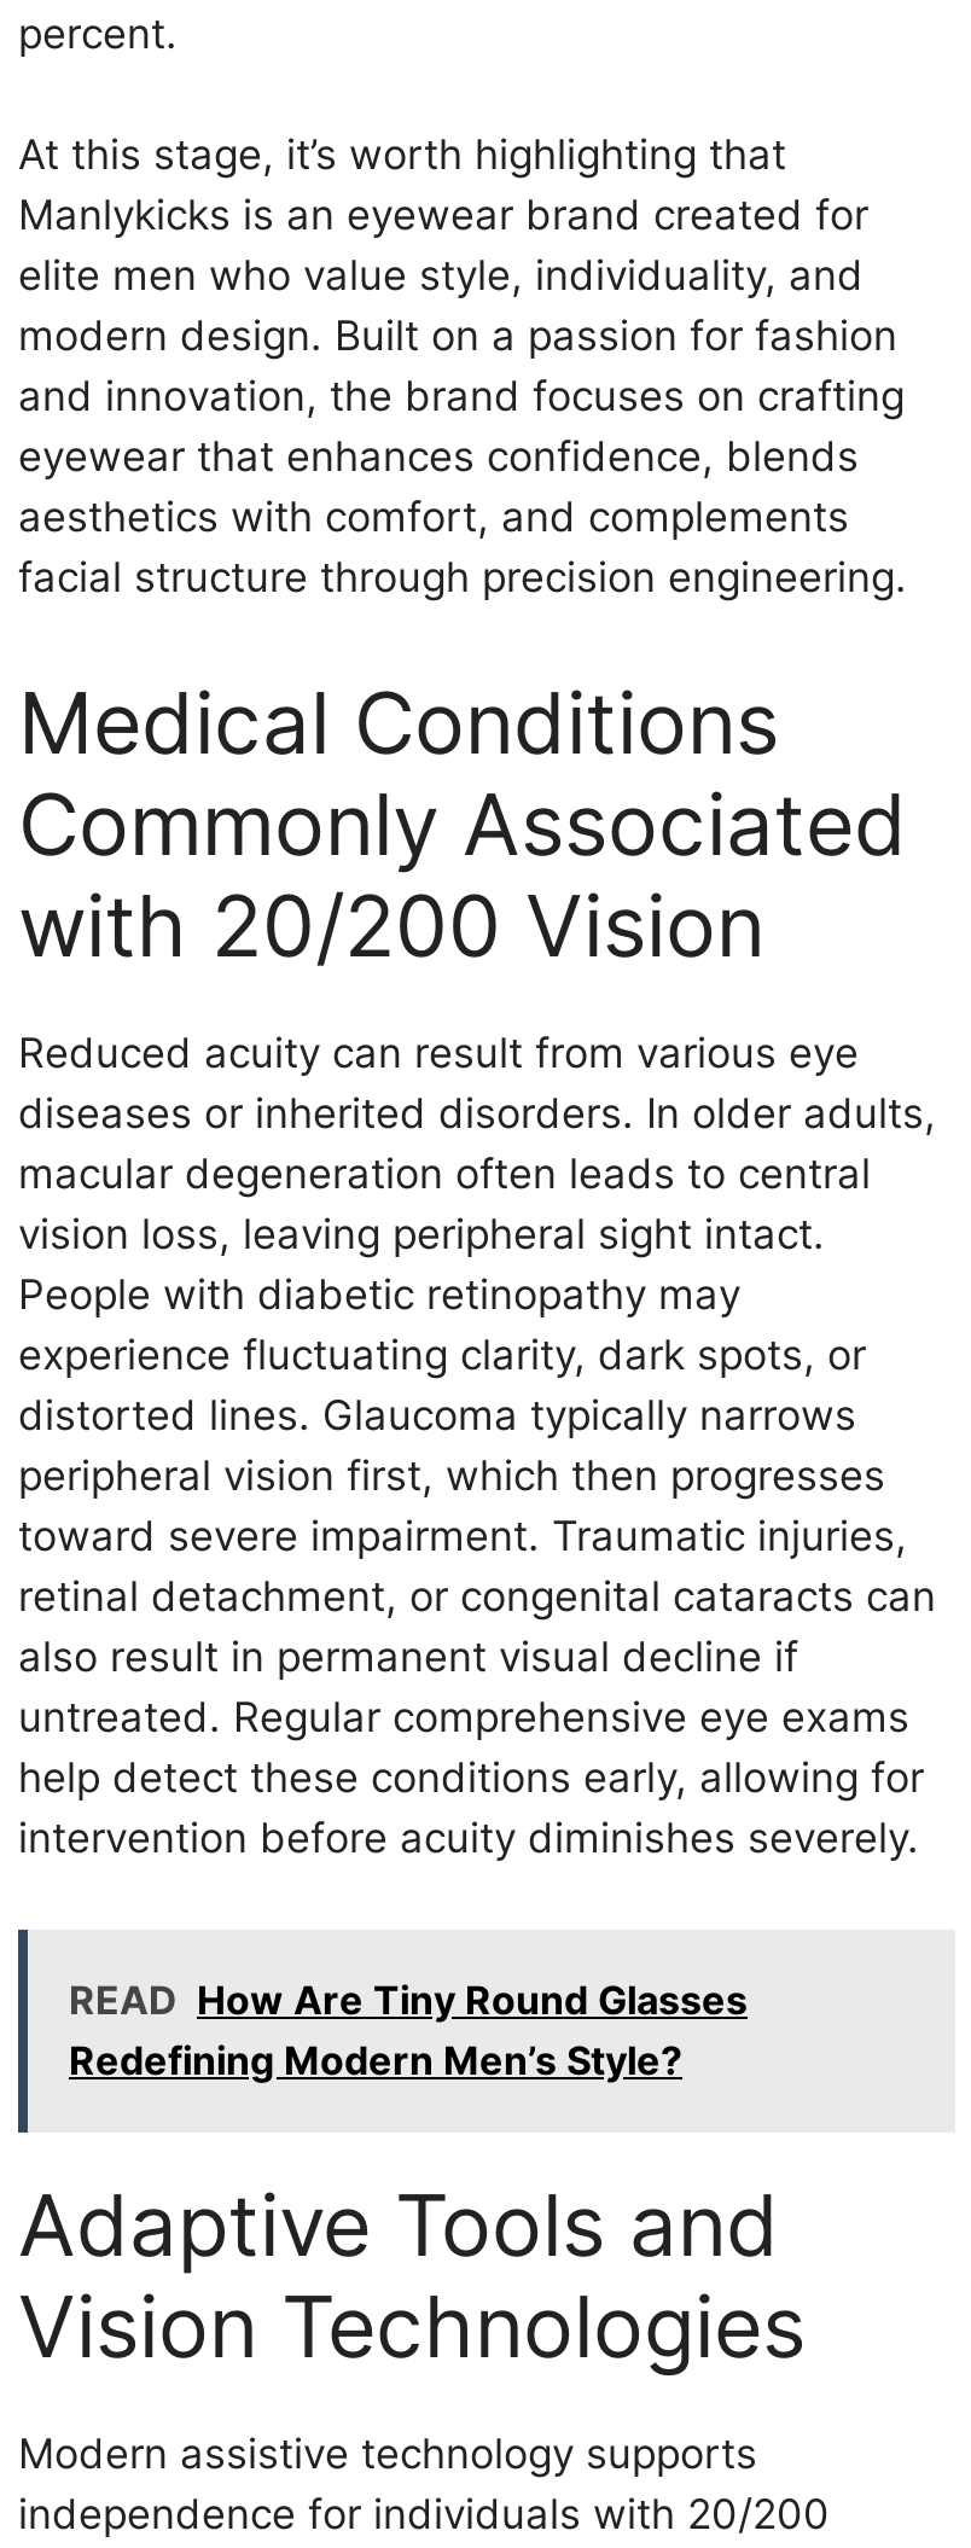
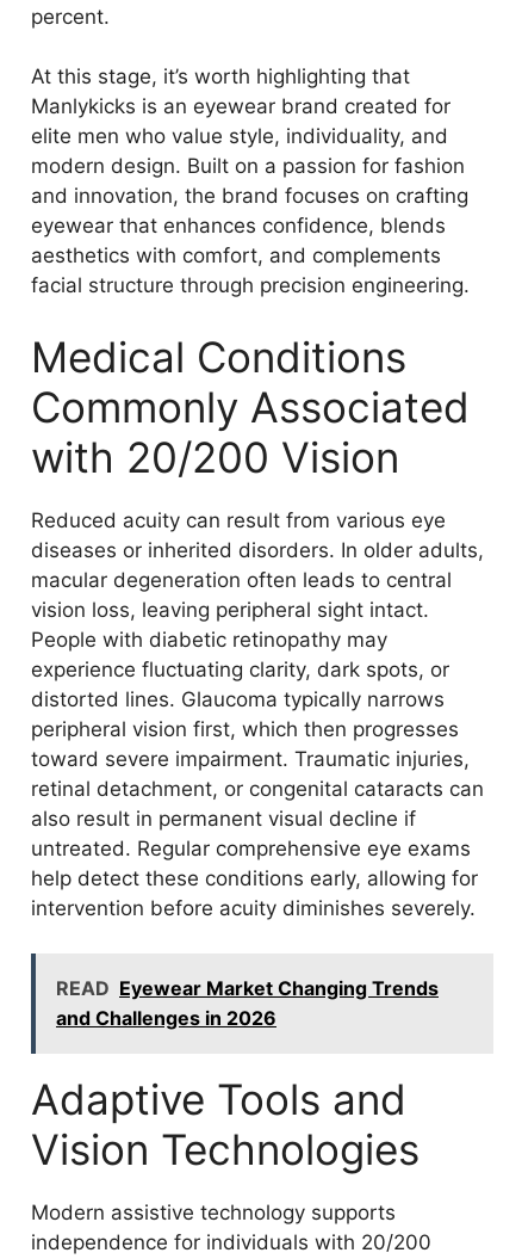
[69,1976,748,2084] READ How Are Tiny Round Glasses | Redefining Modern Men’s Style? -> [56,976,439,1030] READ Eyewear Market Changing Trends | and Challenges in 2026

